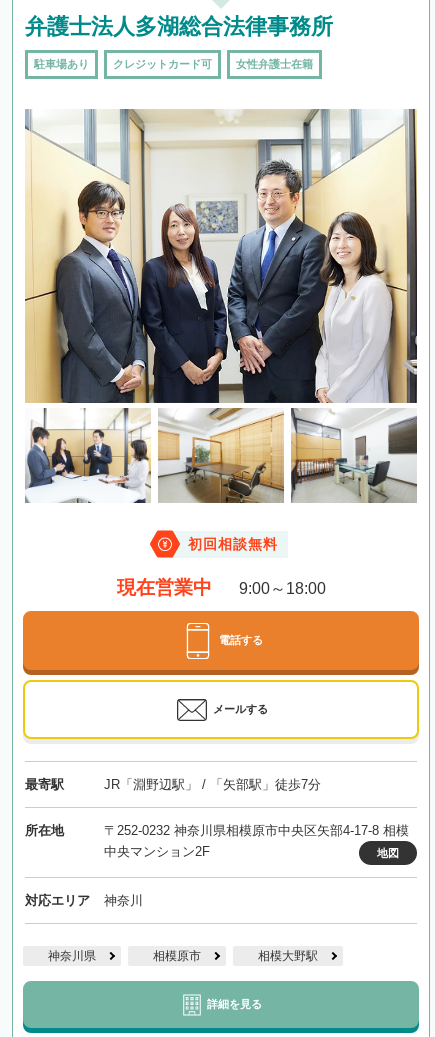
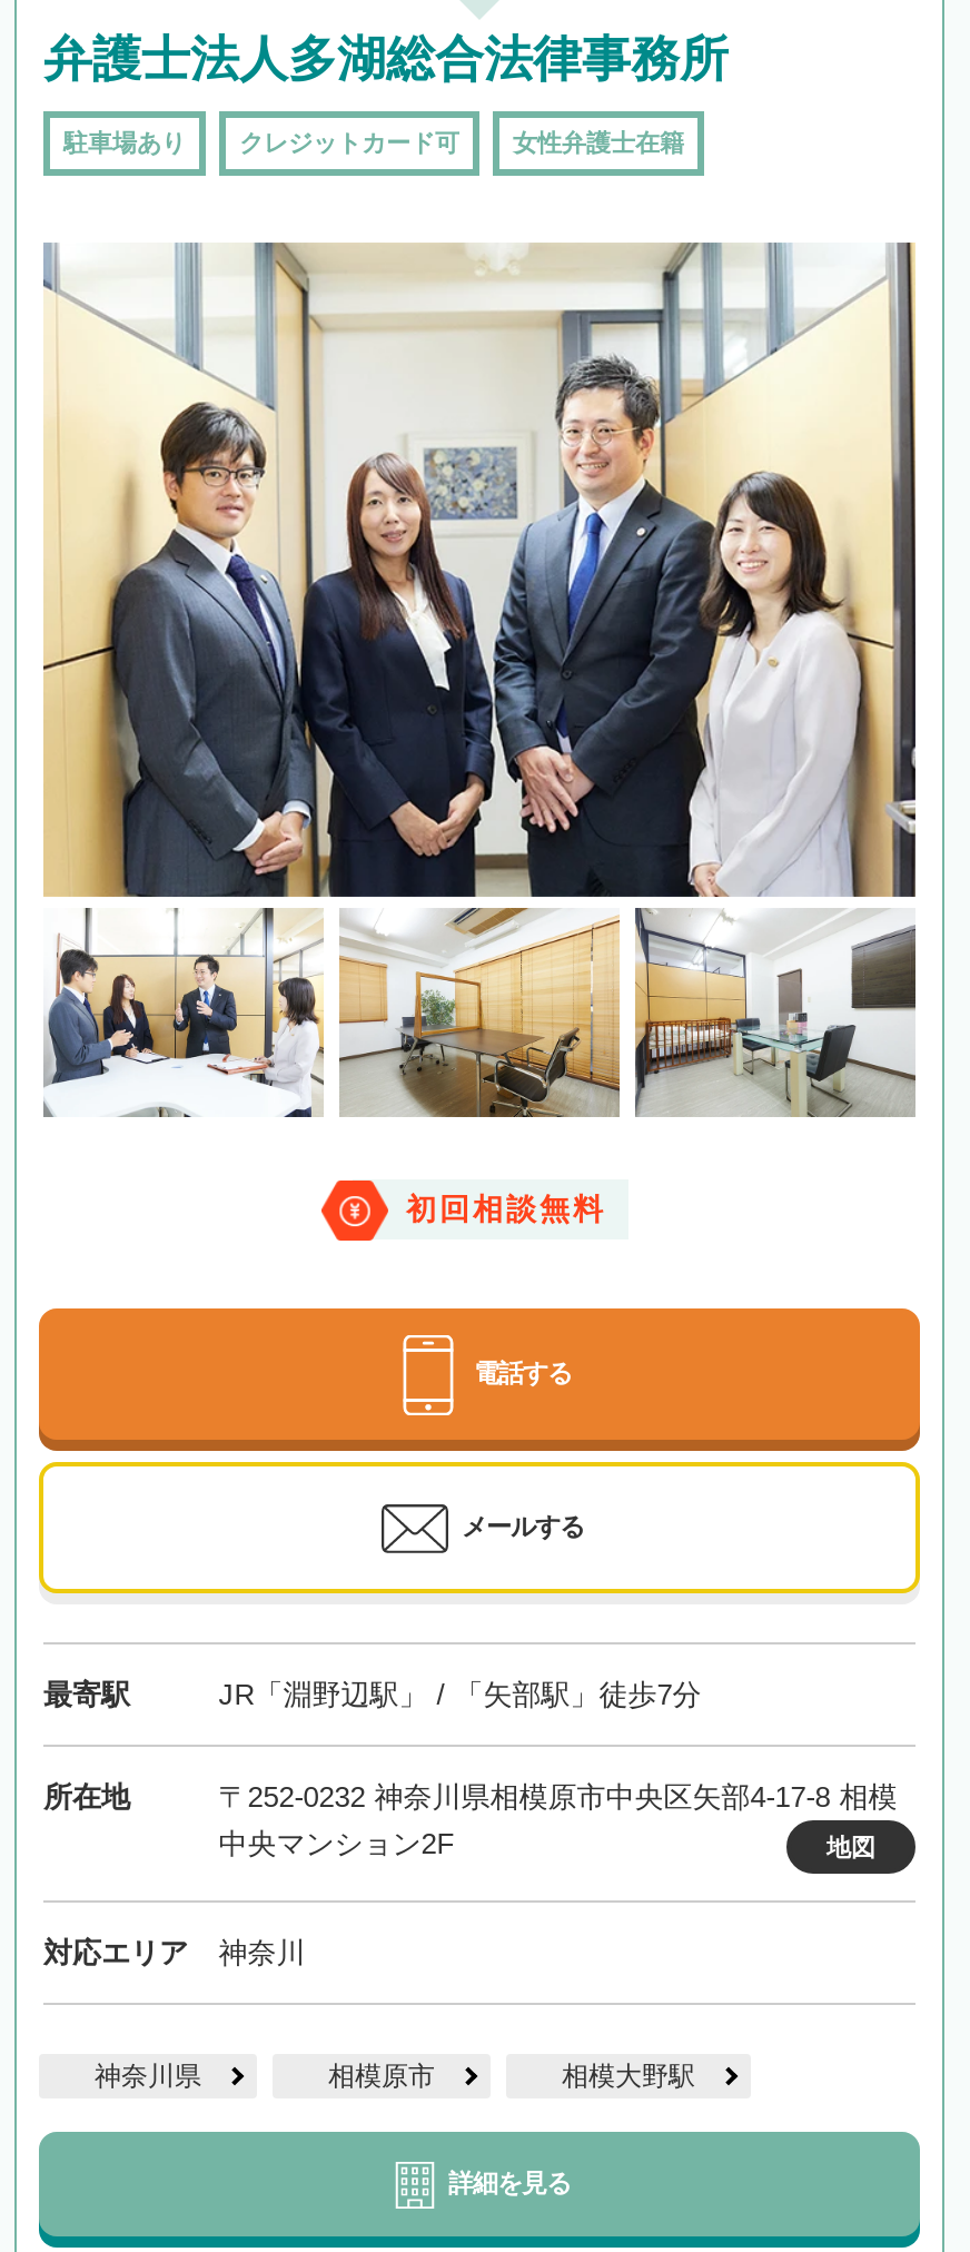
[116,576,325,597] 現在営業中 | 9:00～18:00 -> none

